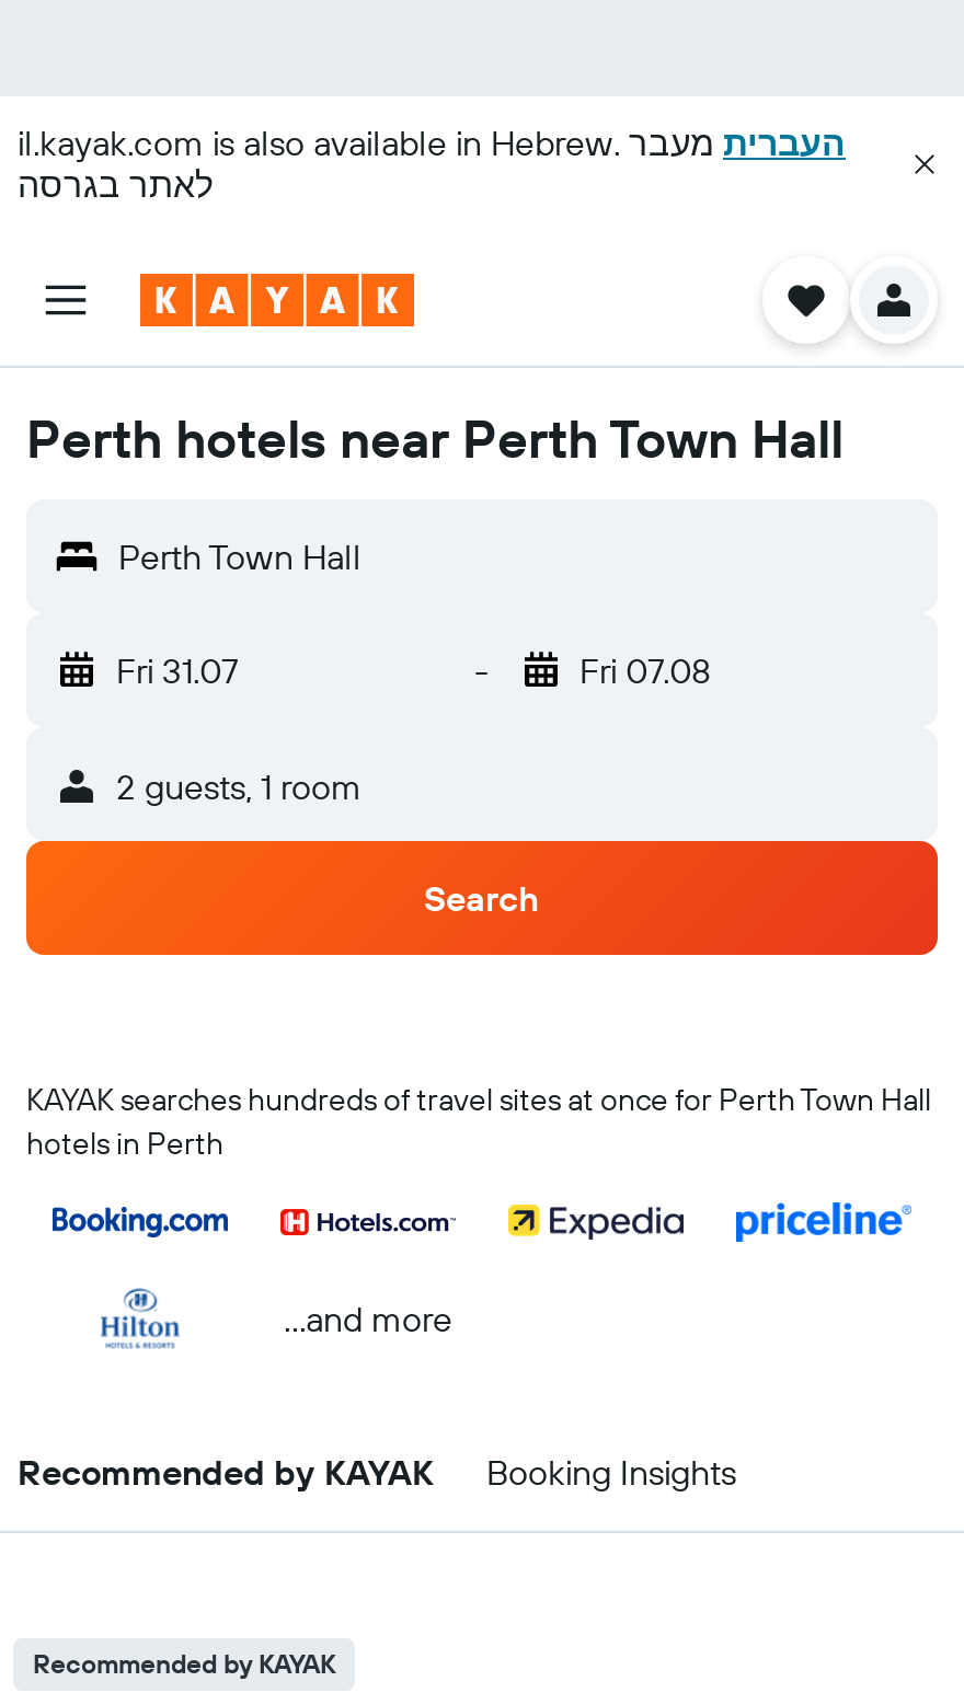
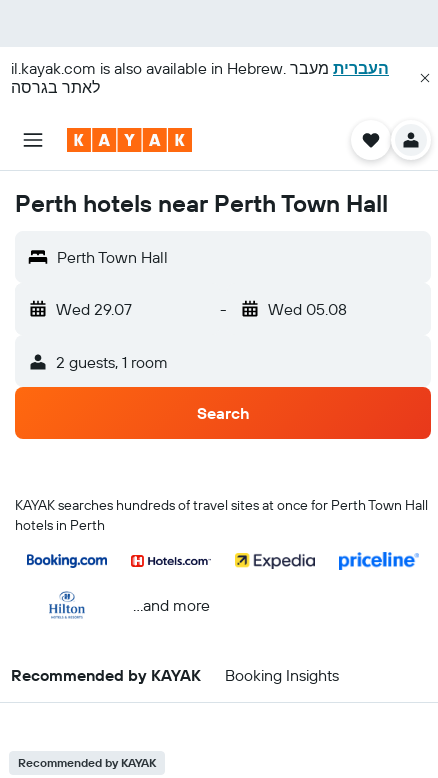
[116,648,239,692] Fri 31.07 -> [56,299,132,319] Wed 29.07
[579,648,711,692] Fri 07.08 -> [267,299,346,319] Wed 05.08

